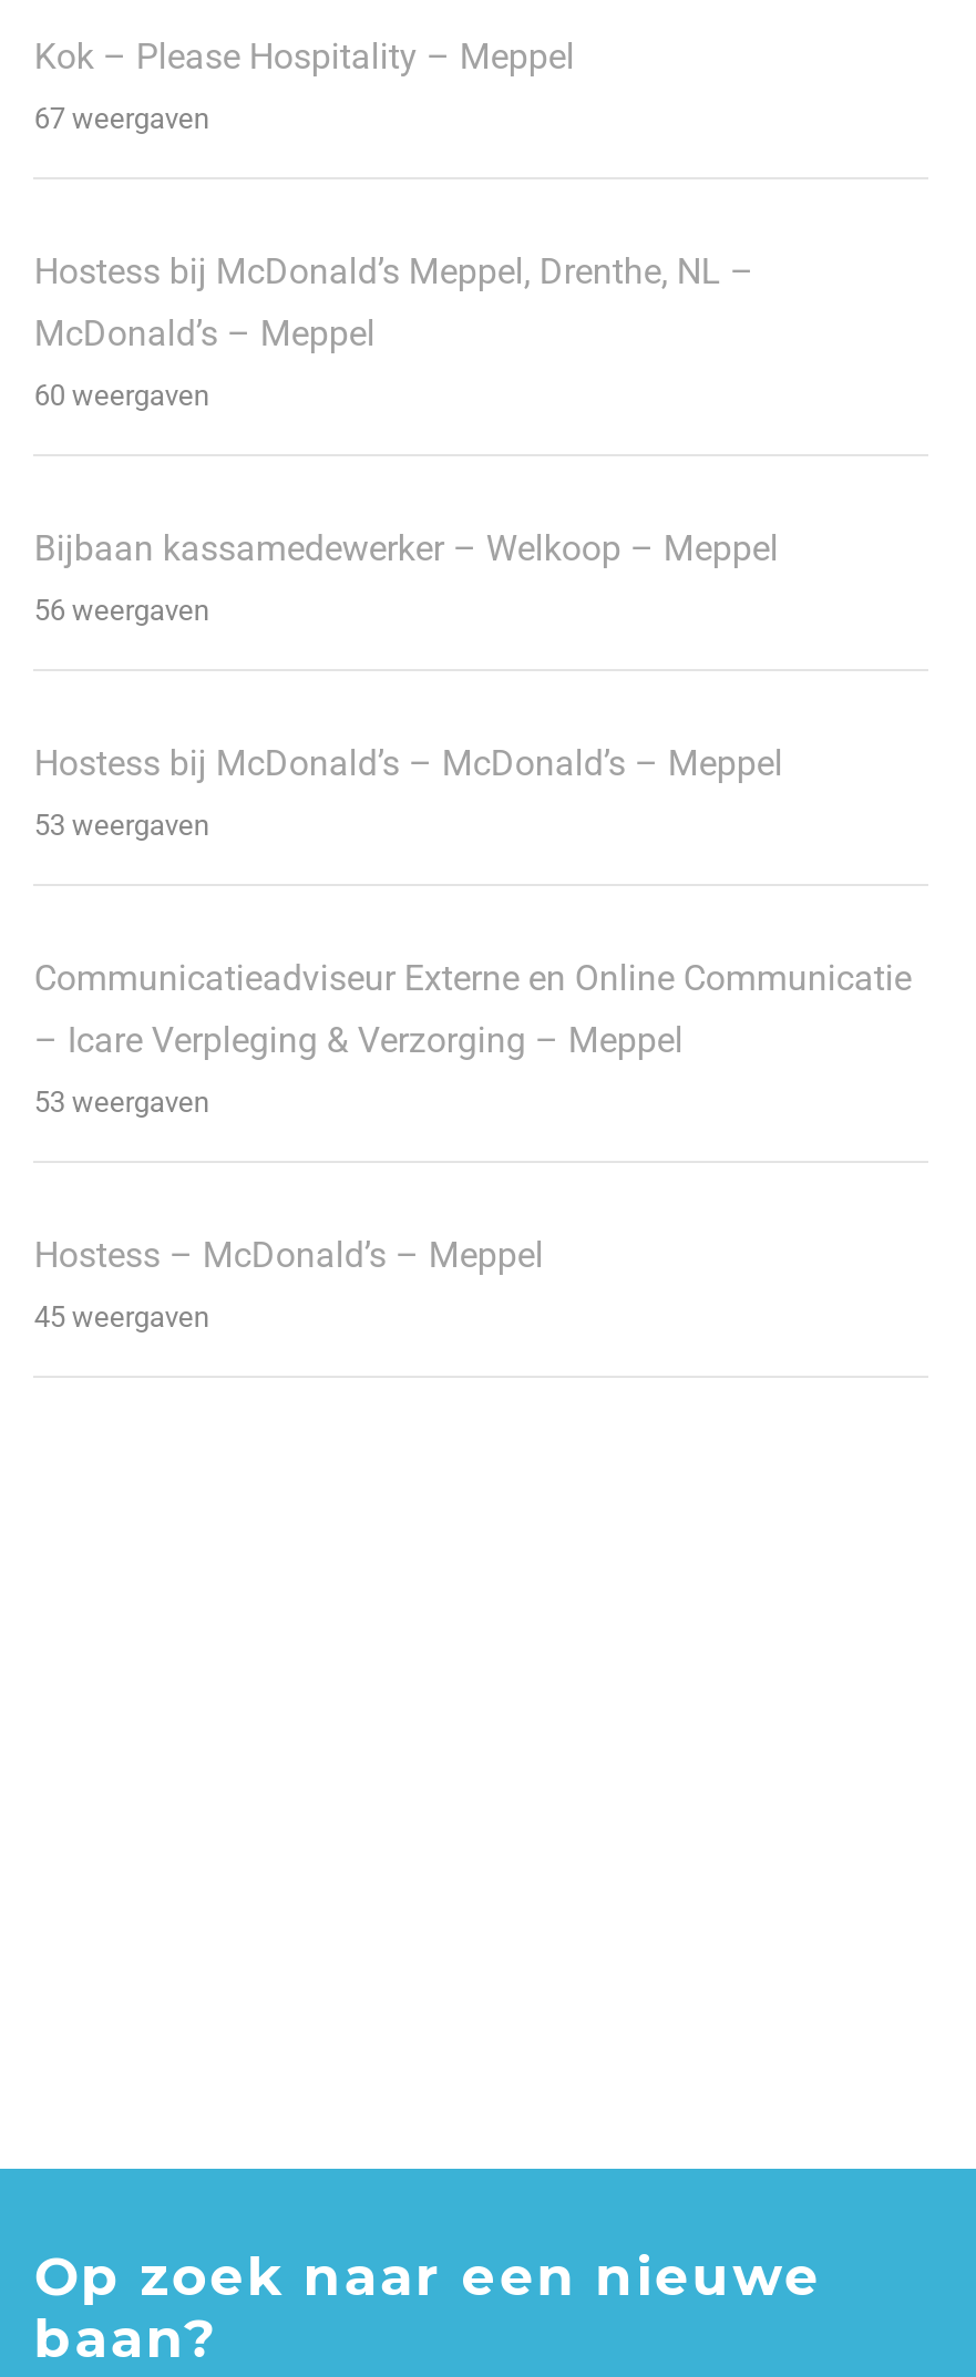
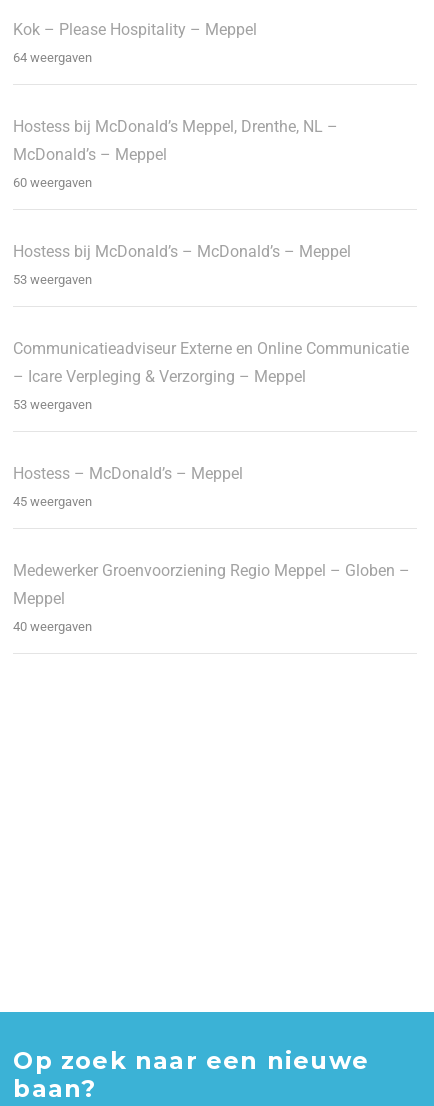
[34,101,209,134] 67 weergaven -> [13,50,92,65] 64 weergaven
[34,526,779,626] Bijbaan kassamedewerker – Welkoop – Meppel | 56 weergaven -> none
moved [34,741,912,1333] -> [13,242,409,509]: Hostess bij McDonald’s – McDonald’s – Meppel | 53 weergaven | Communicatieadviseur Externe en Online Communicatie | – Icare Verpleging & Verzorging – Meppel | 53 weergaven | Hostess – McDonald’s – Meppel | 45 weergaven
none -> [13,561,410,634] Medewerker Groenvoorziening Regio Meppel – Globen – | Meppel | 40 weergaven

